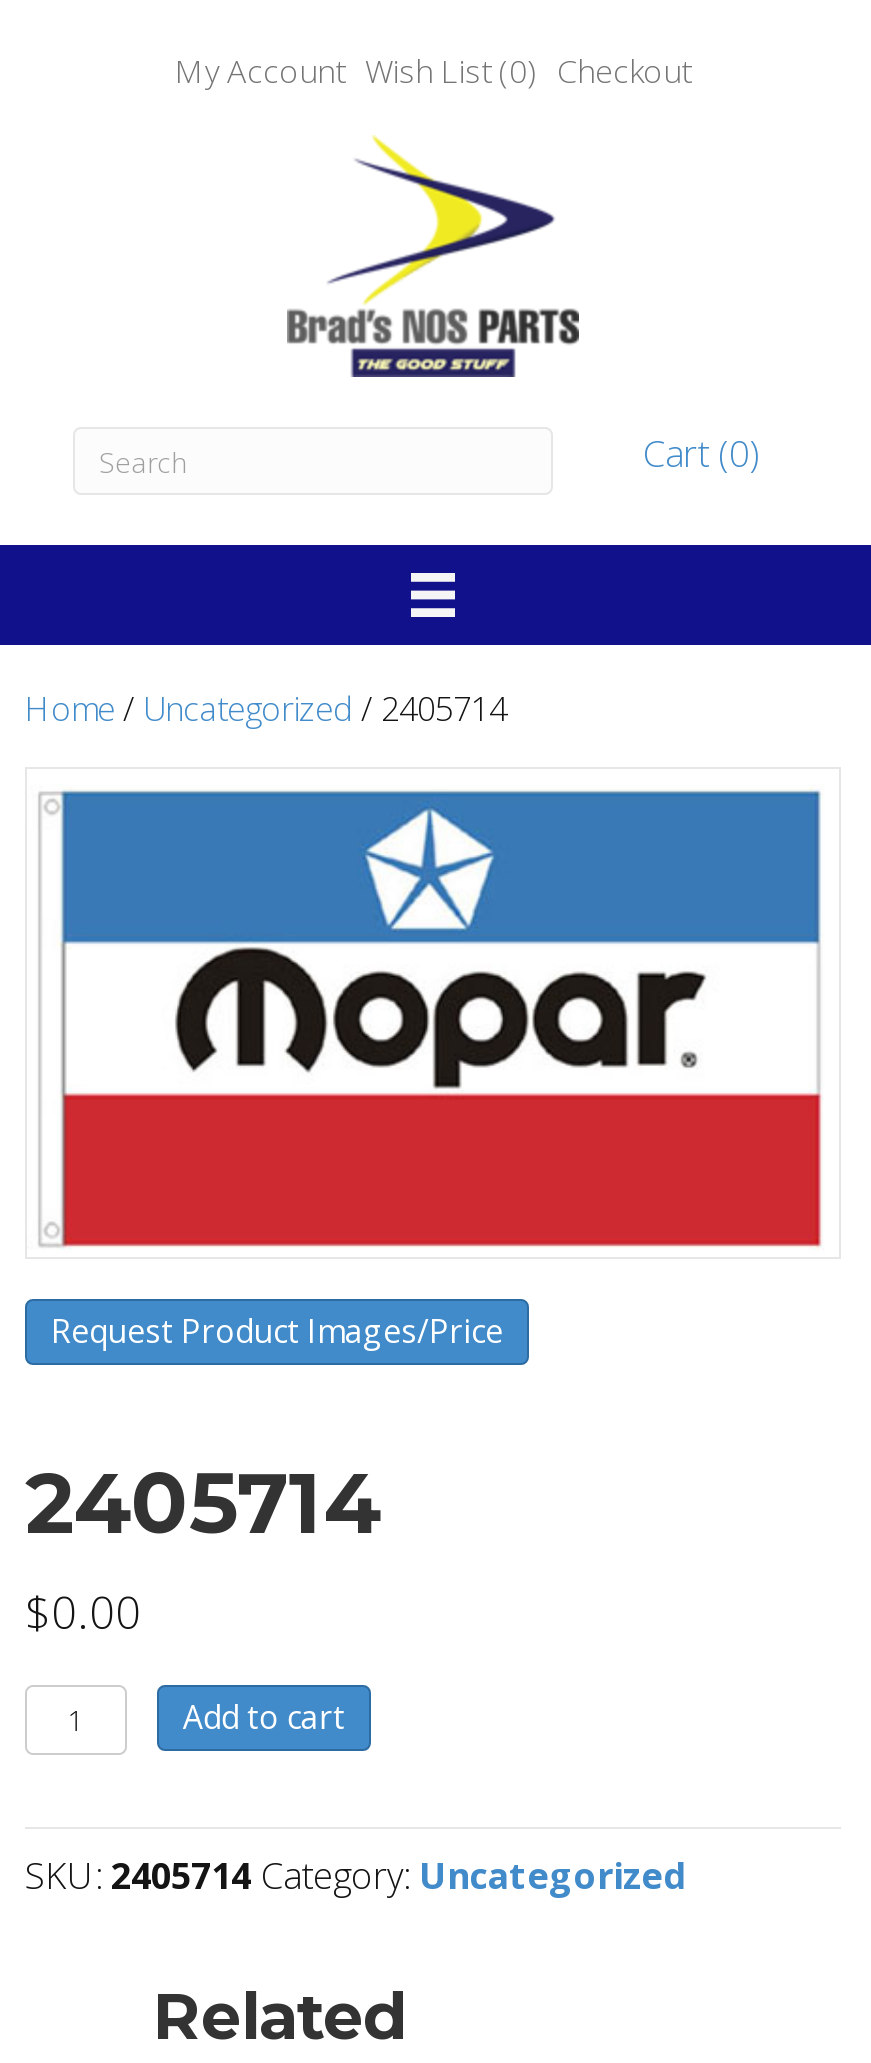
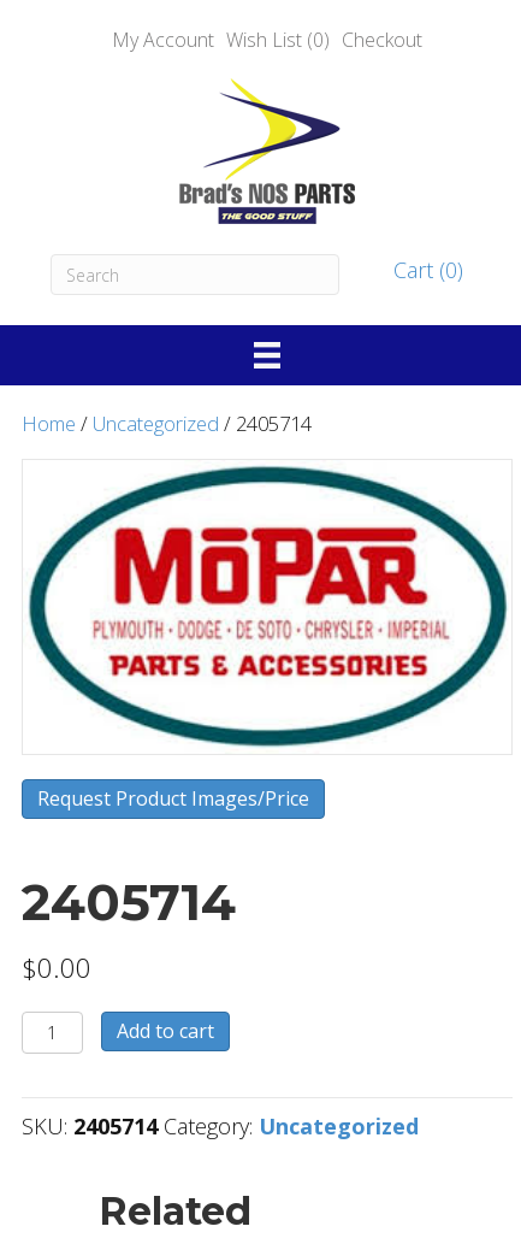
[39,781,831,1249] [image] -> [29,465,508,748] [image]

